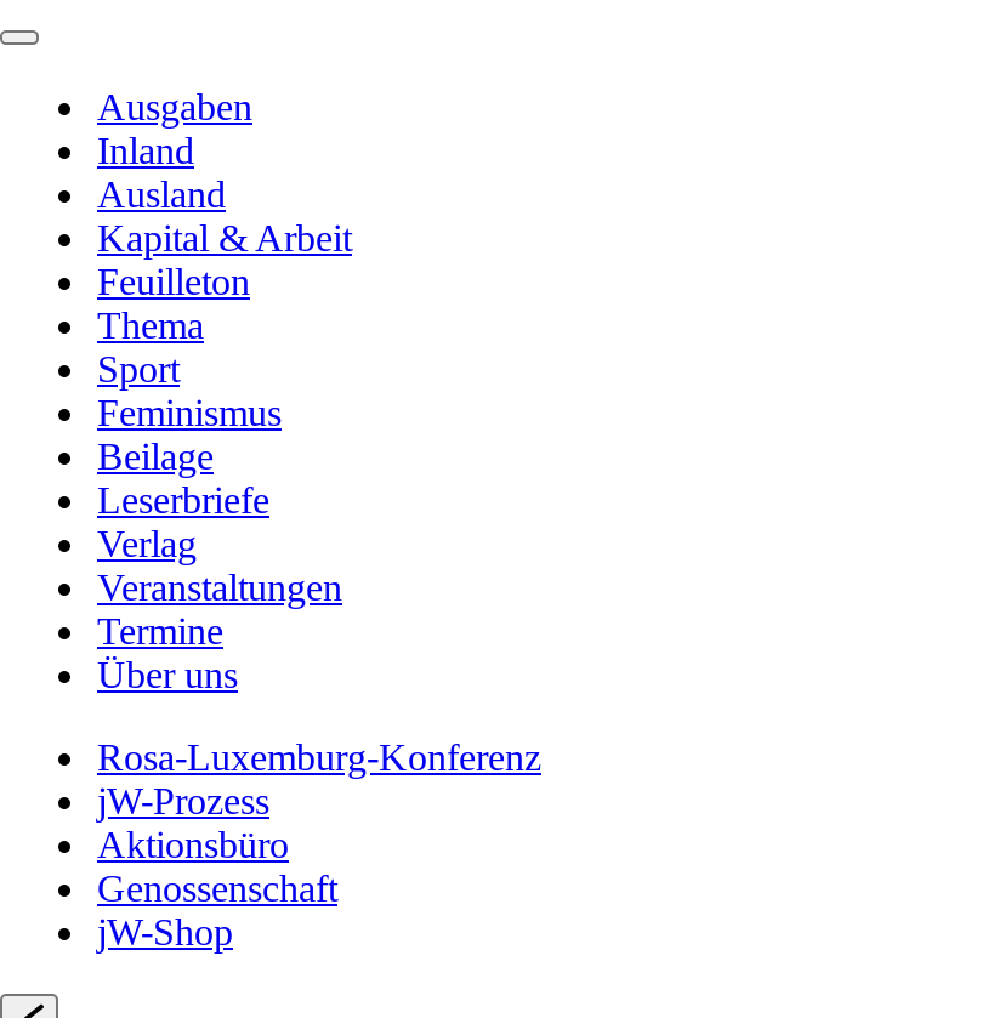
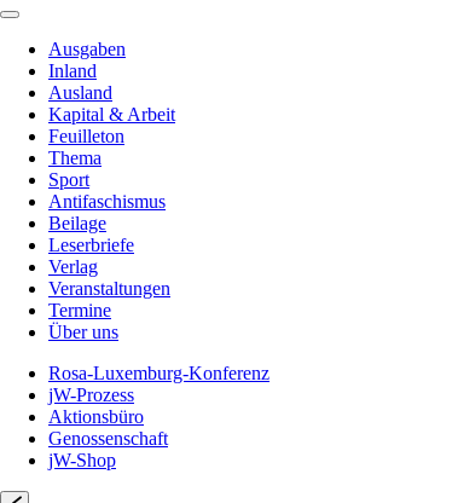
[97,392,282,433] Feminismus -> [48,191,166,212] Antifaschismus

